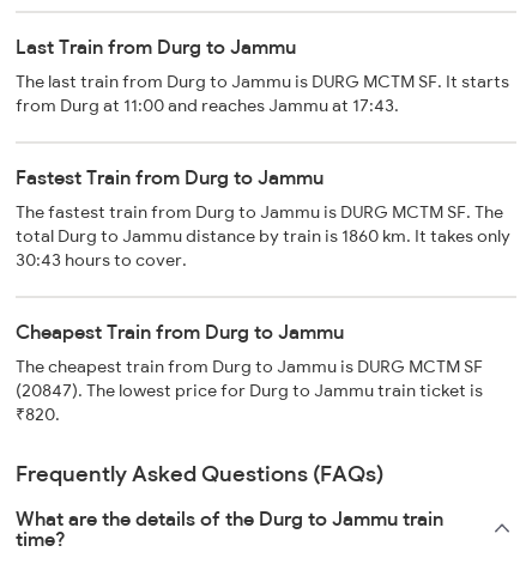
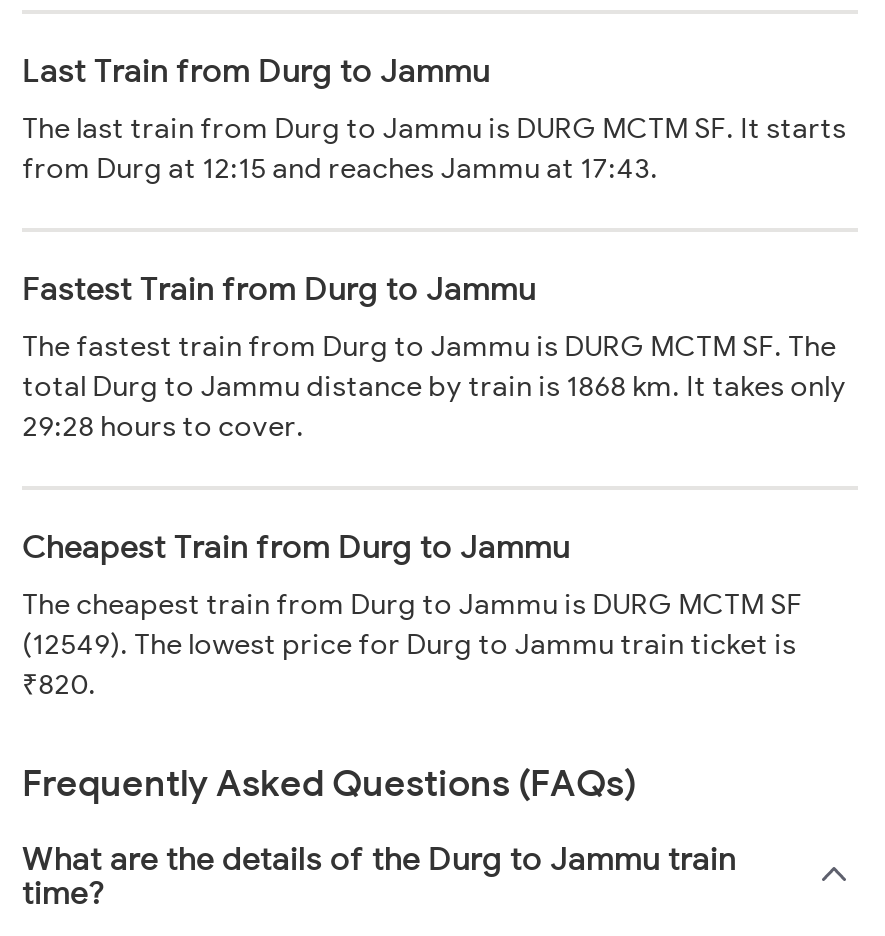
[16,95,399,116] from Durg at 11:00 and reaches Jammu at 17:43. -> [22,150,658,186] from Durg at 12:15 and reaches Jammu at 17:43.
[16,225,510,247] total Durg to Jammu distance by train is 1860 km. It takes only -> [22,368,846,404] total Durg to Jammu distance by train is 1868 km. It takes only
[16,249,187,271] 30:43 hours to cover. -> [22,408,304,444] 29:28 hours to cover.
[16,380,483,401] (20847). The lowest price for Durg to Jammu train ticket is -> [22,626,796,662] (12549). The lowest price for Durg to Jammu train ticket is

